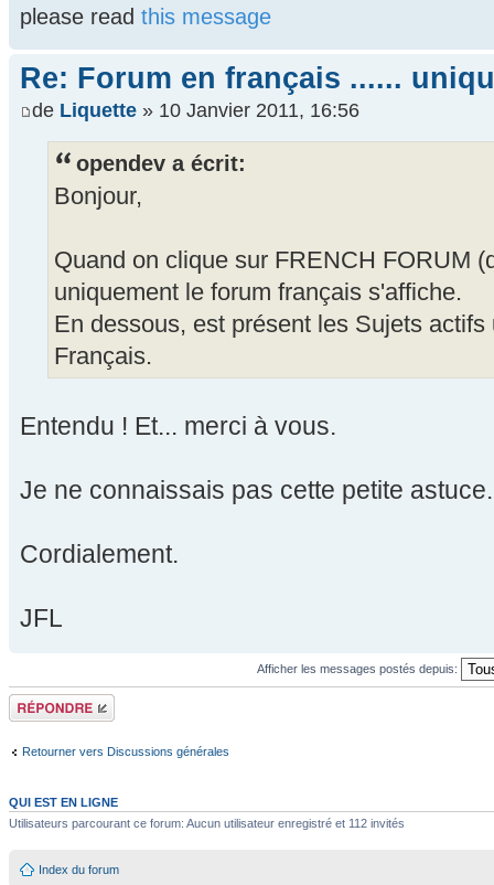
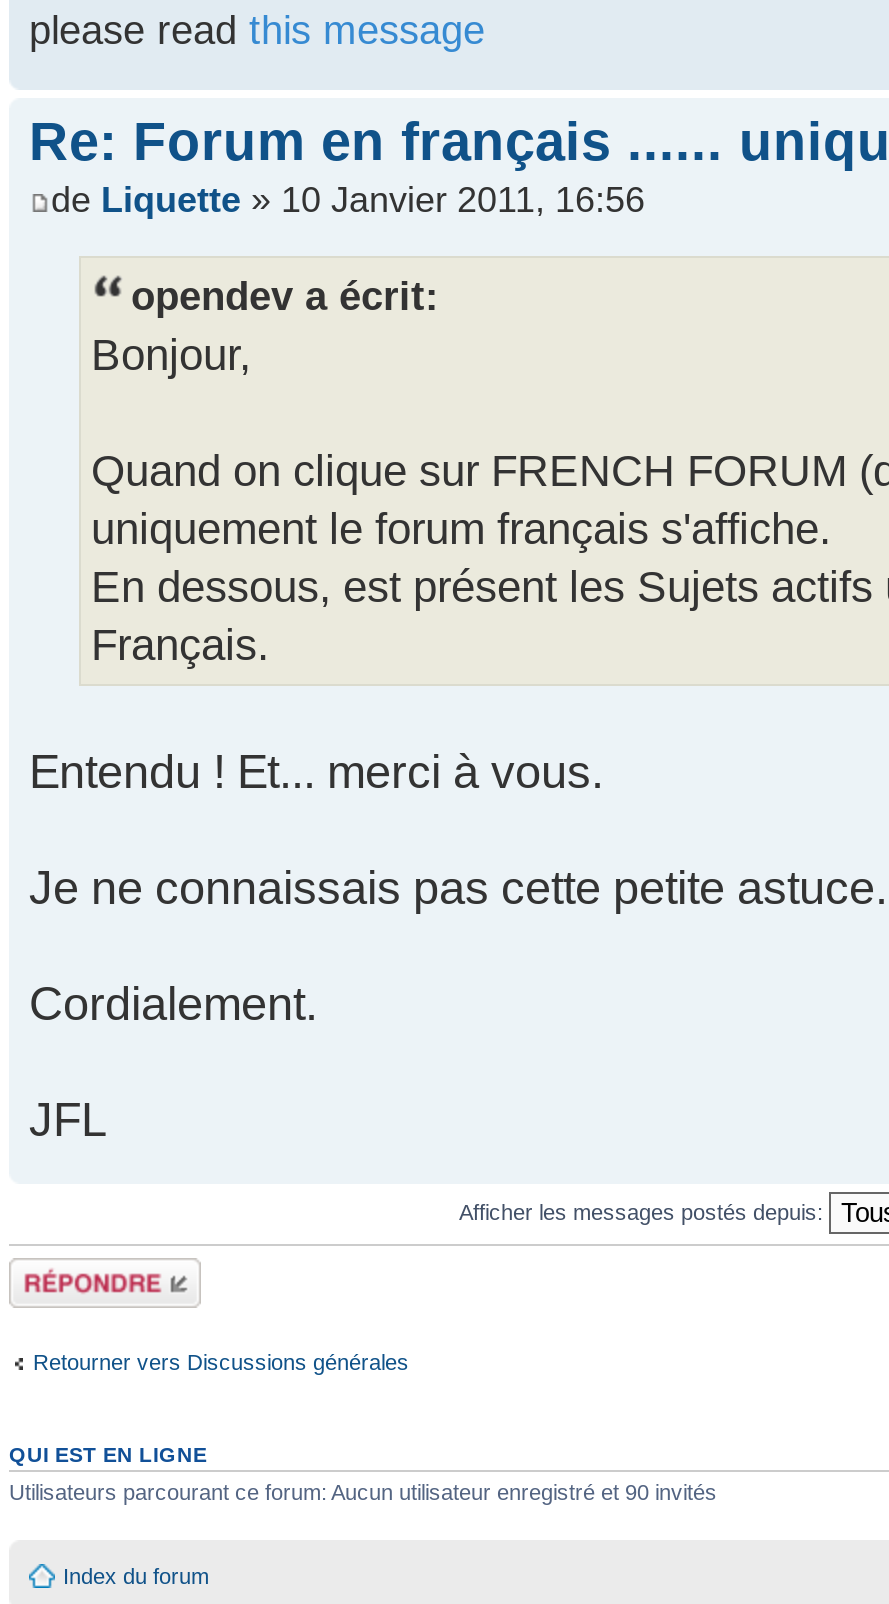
[9,817,405,830] Utilisateurs parcourant ce forum: Aucun utilisateur enregistré et 112 invités -> [9,1481,717,1505] Utilisateurs parcourant ce forum: Aucun utilisateur enregistré et 90 invités

